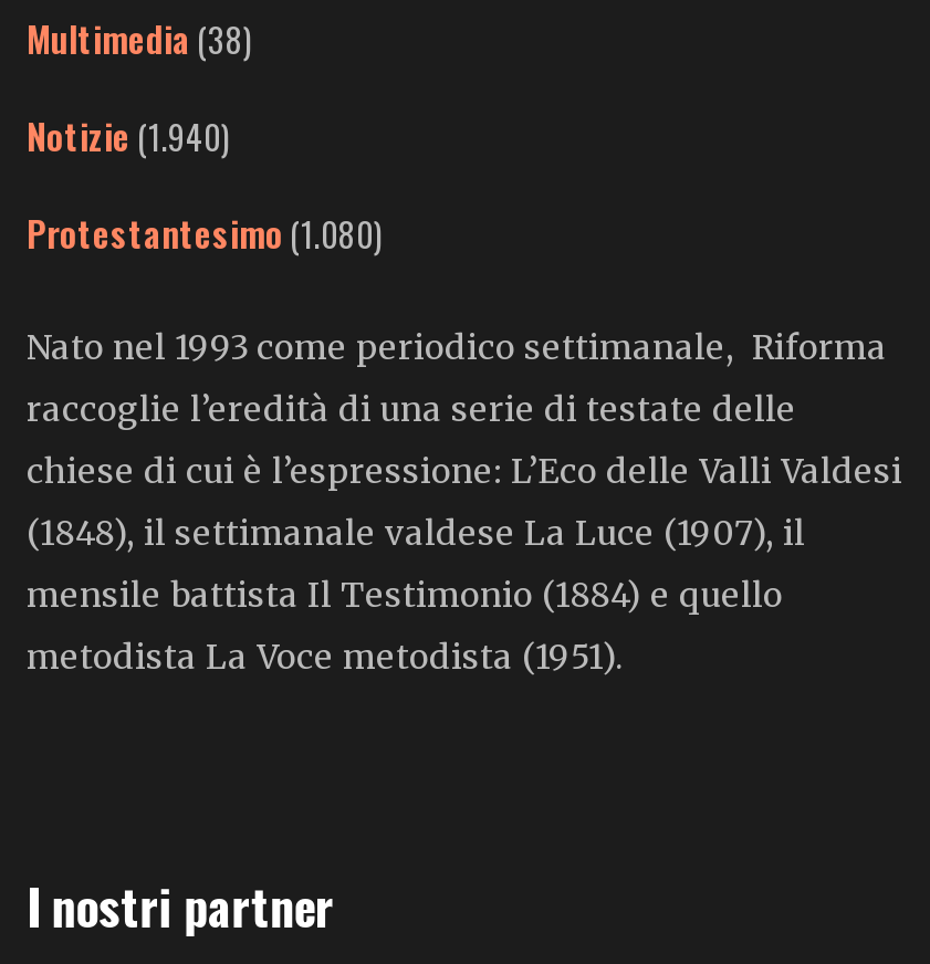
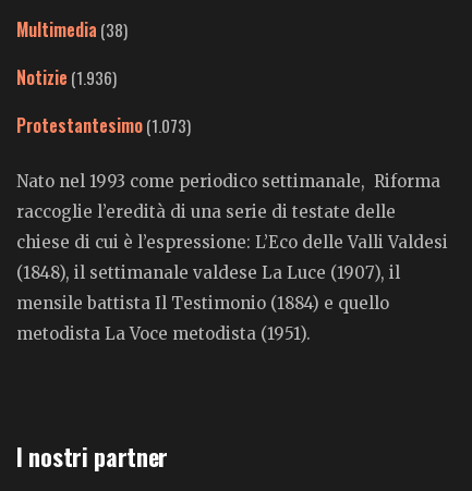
[27,109,230,163] Notizie (1.940) -> [16,64,117,90] Notizie (1.936)
[27,207,383,260] Protestantesimo (1.080) -> [16,112,191,138] Protestantesimo (1.073)

